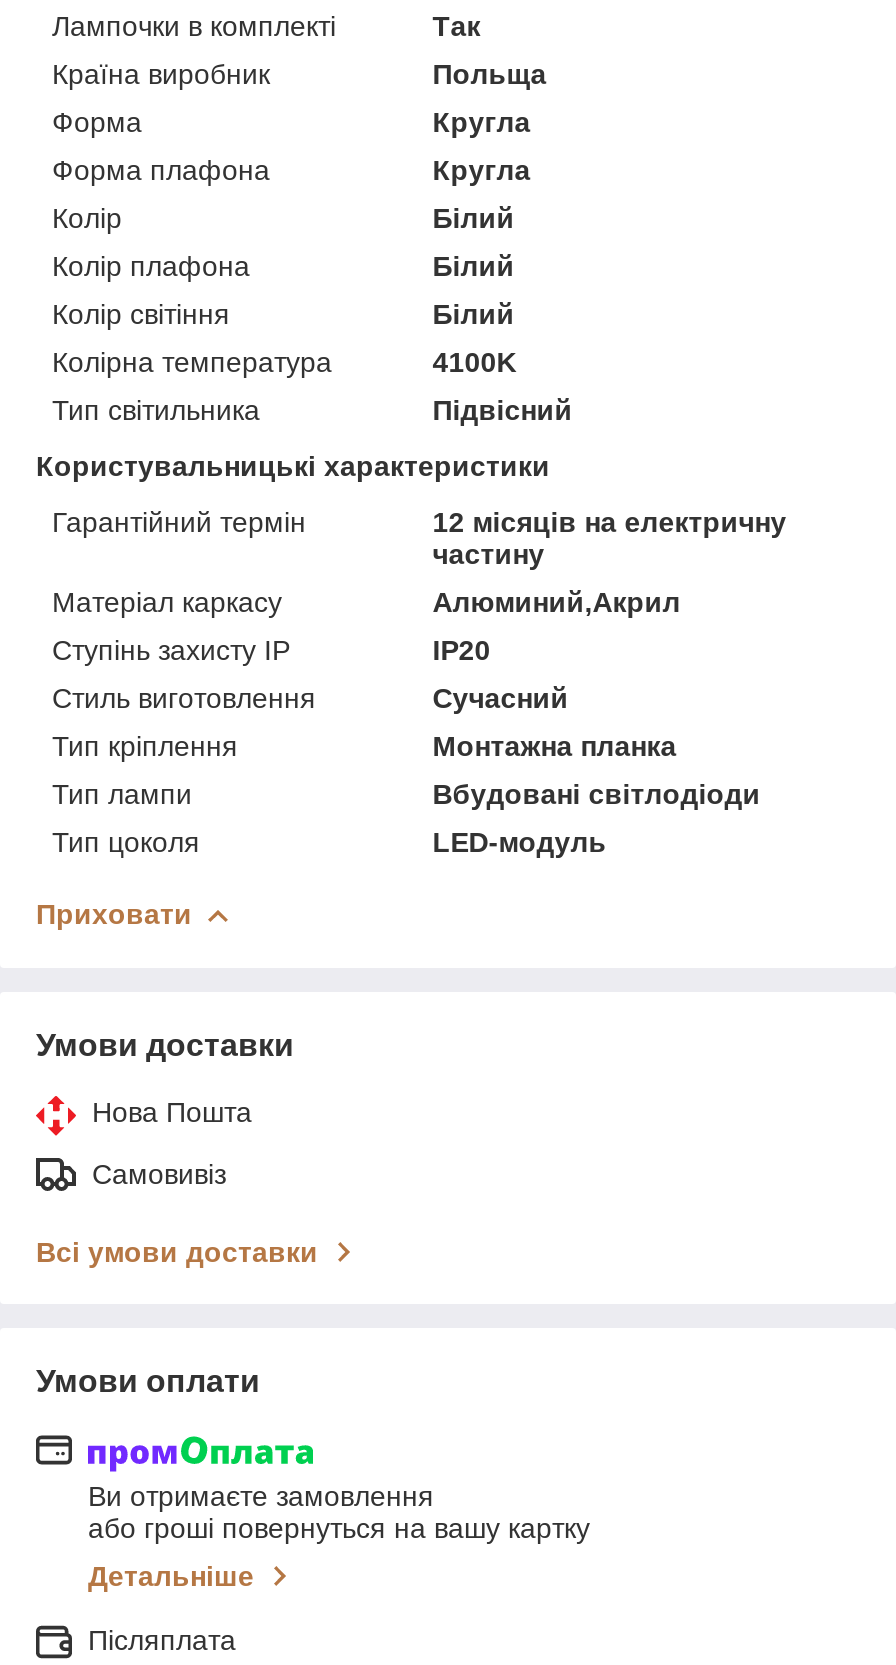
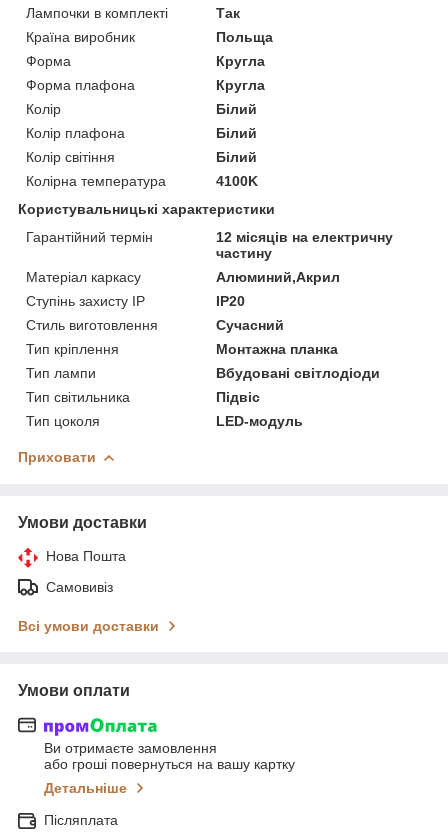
moved [52,394,260,426] -> [26,389,130,405]: Тип світильника
[432,394,572,426] Підвісний -> none
moved [36,450,786,810] -> [18,201,393,381]: Користувальницькі характеристики | Гарантійний термін | 12 місяців на електричну | ... | Тип лампи | Вбудовані світлодіоди
none -> [216,389,260,405] Підвіс

